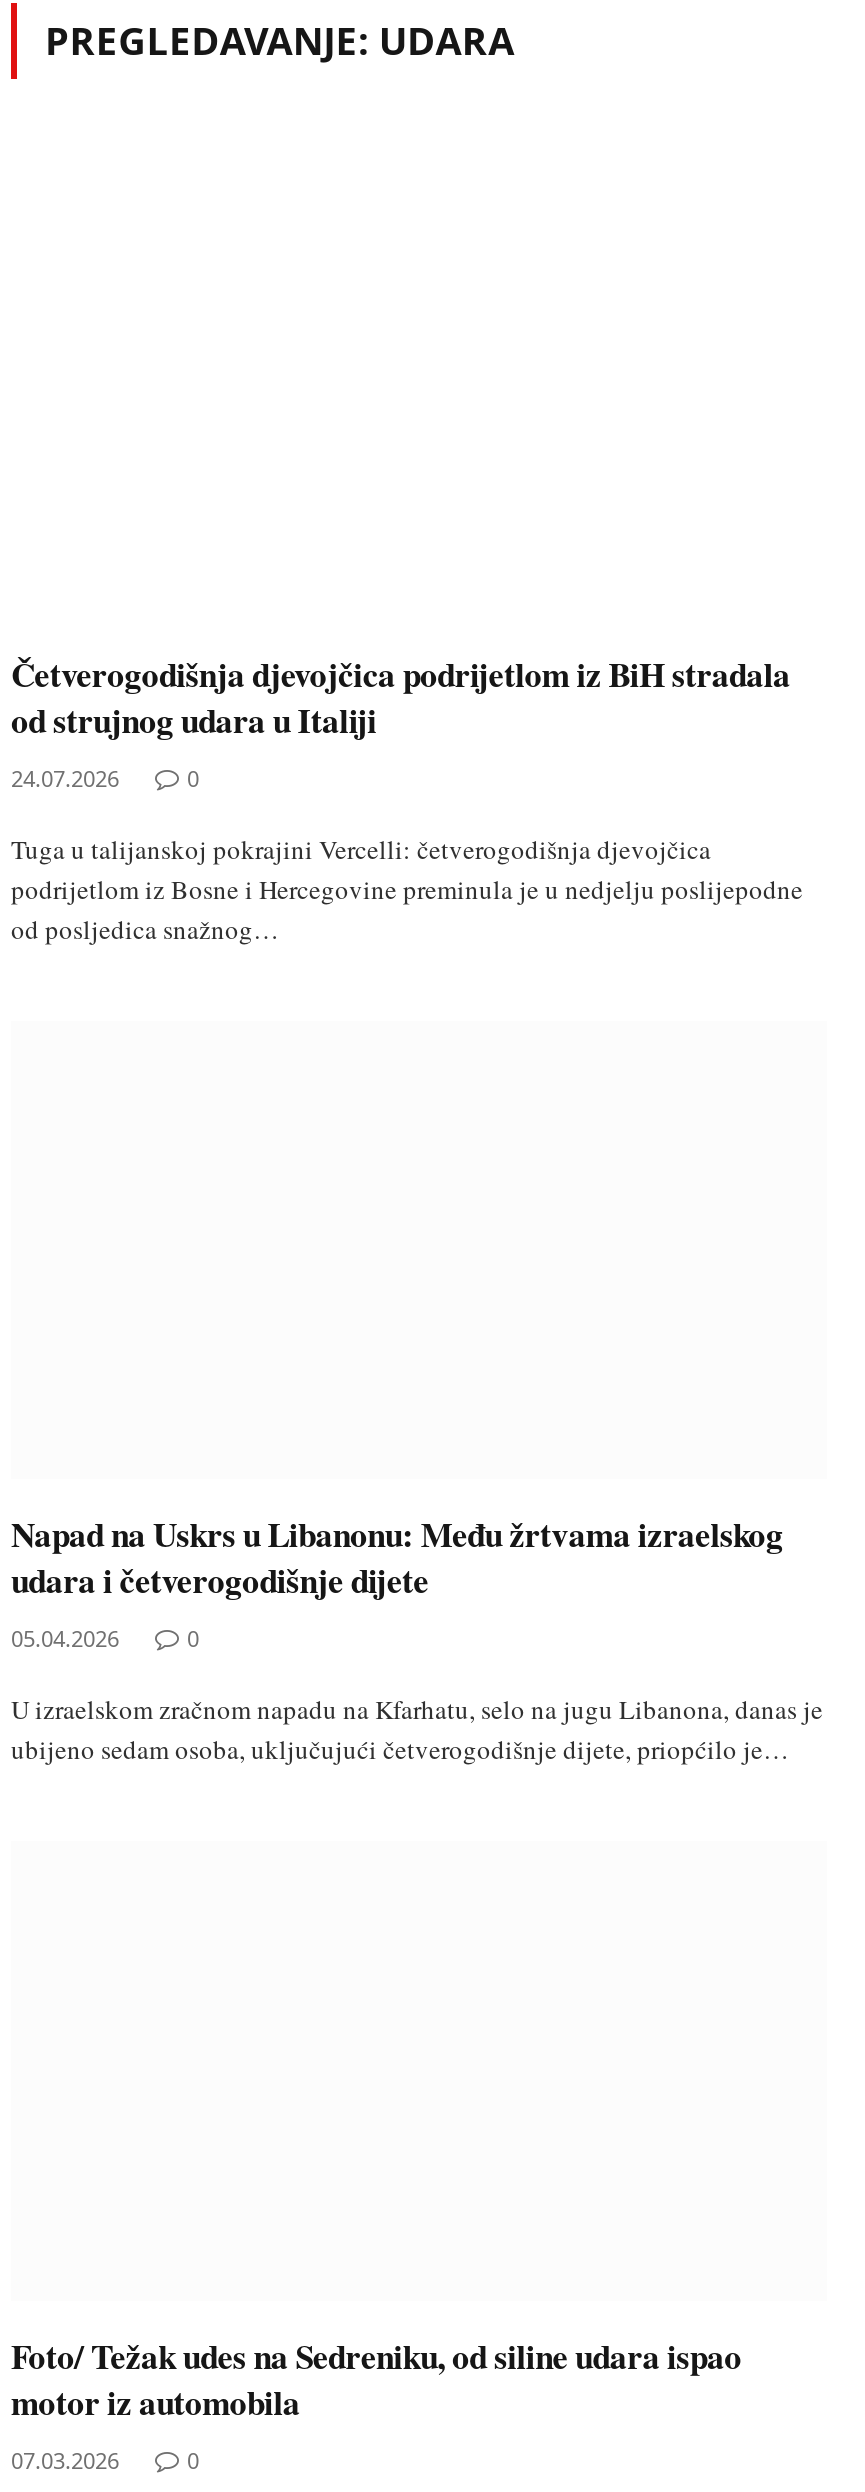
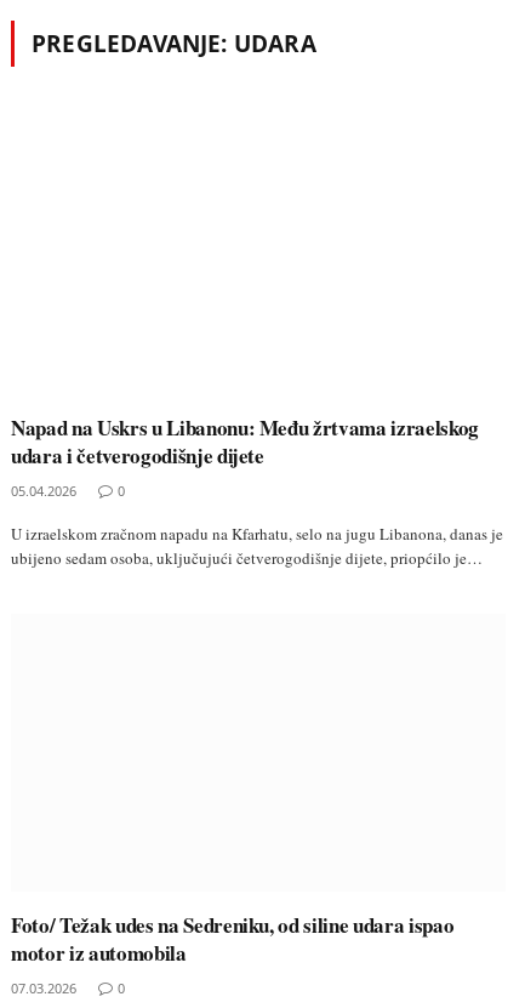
[11,648,803,946] Četverogodišnja djevojčica podrijetlom iz BiH stradala | od strujnog udara u Italiji | 24.07.2026 | 0 | Tuga u talijanskoj pokrajini Vercelli: četverogodišnja djevojčica | podrijetlom iz Bosne i Hercegovine preminula je u nedjelju poslijepodne | od posljedica snažnog… -> none

